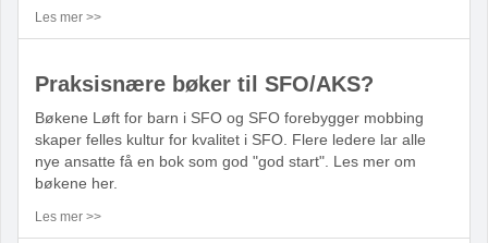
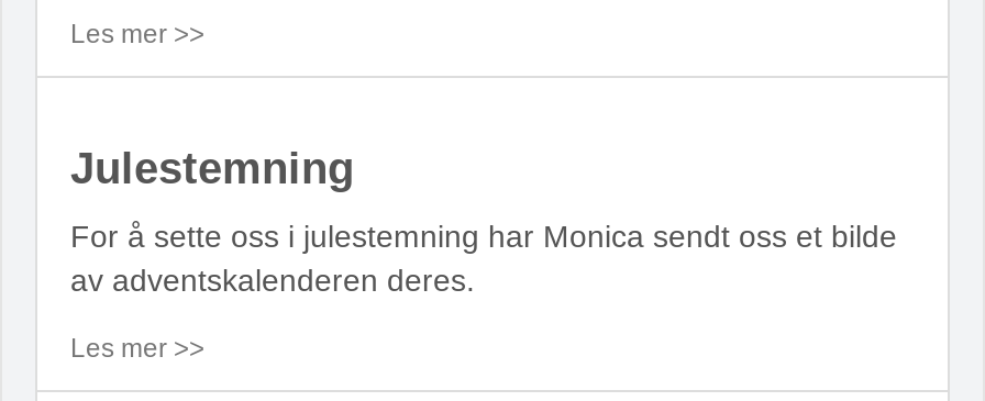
[35,72,374,96] Praksisnære bøker til SFO/AKS? -> [70,143,354,192] Julestemning
[35,109,426,191] Bøkene Løft for barn i SFO og SFO forebygger mobbing | skaper felles kultur for kvalitet i SFO. Flere ledere lar alle | nye ansatte få en bok som god "god start". Les mer om | bøkene her. -> [70,218,897,297] For å sette oss i julestemning har Monica sendt oss et bilde | av adventskalenderen deres.

